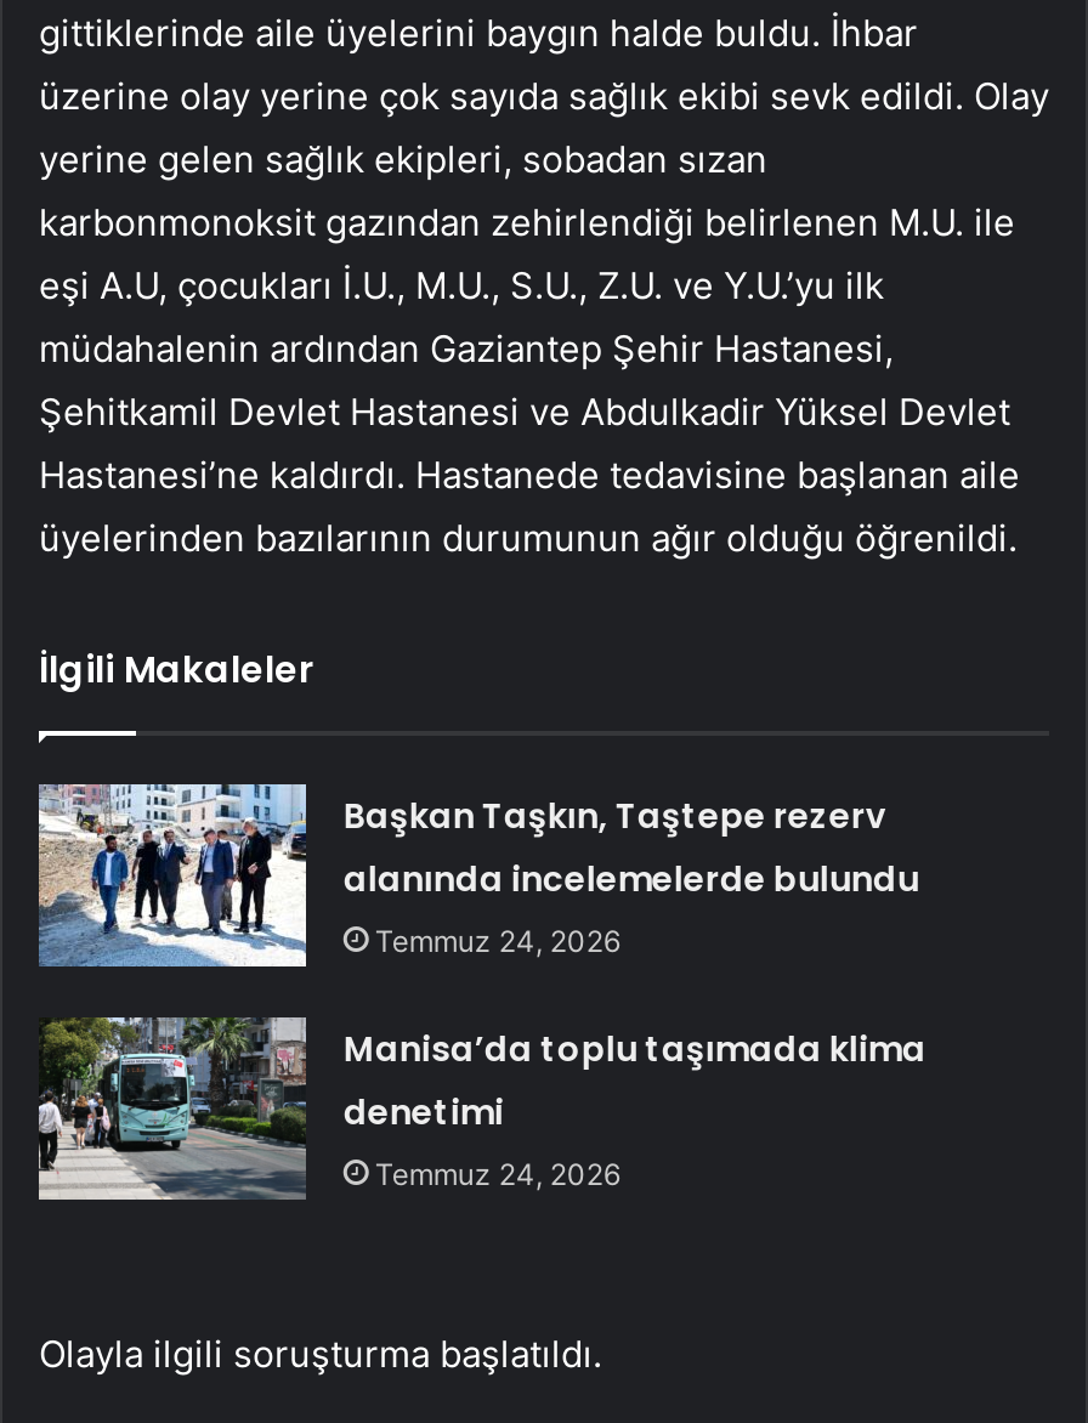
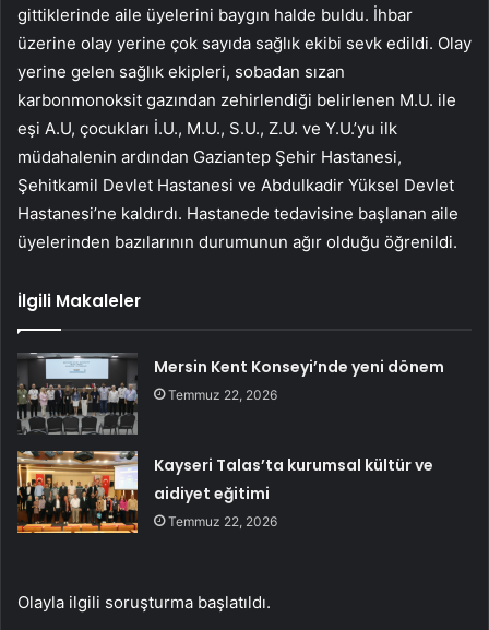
[36,782,919,969] [image] | Başkan Taşkın, Taştepe rezerv | alanında incelemelerde bulundu | Temmuz 24, 2026 -> [17,352,445,436] [image] | Mersin Kent Konseyi’nde yeni dönem | Temmuz 22, 2026
[36,1015,926,1202] [image] | Manisa’da toplu taşımada klima | denetimi | Temmuz 24, 2026 -> [16,450,434,534] [image] | Kayseri Talas’ta kurumsal kültür ve | aidiyet eğitimi | Temmuz 22, 2026

